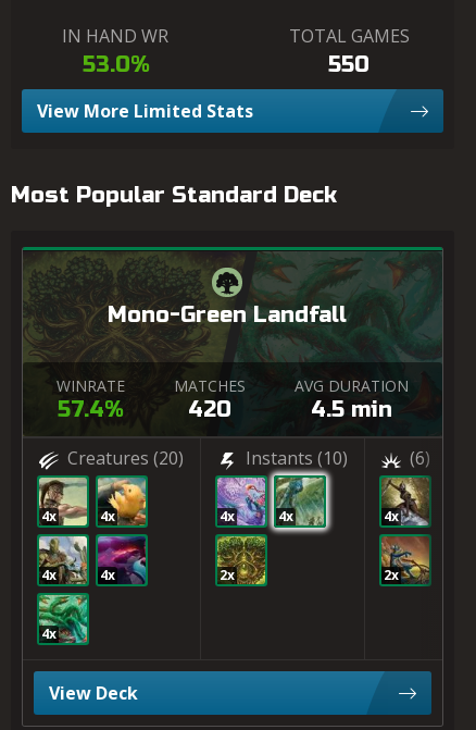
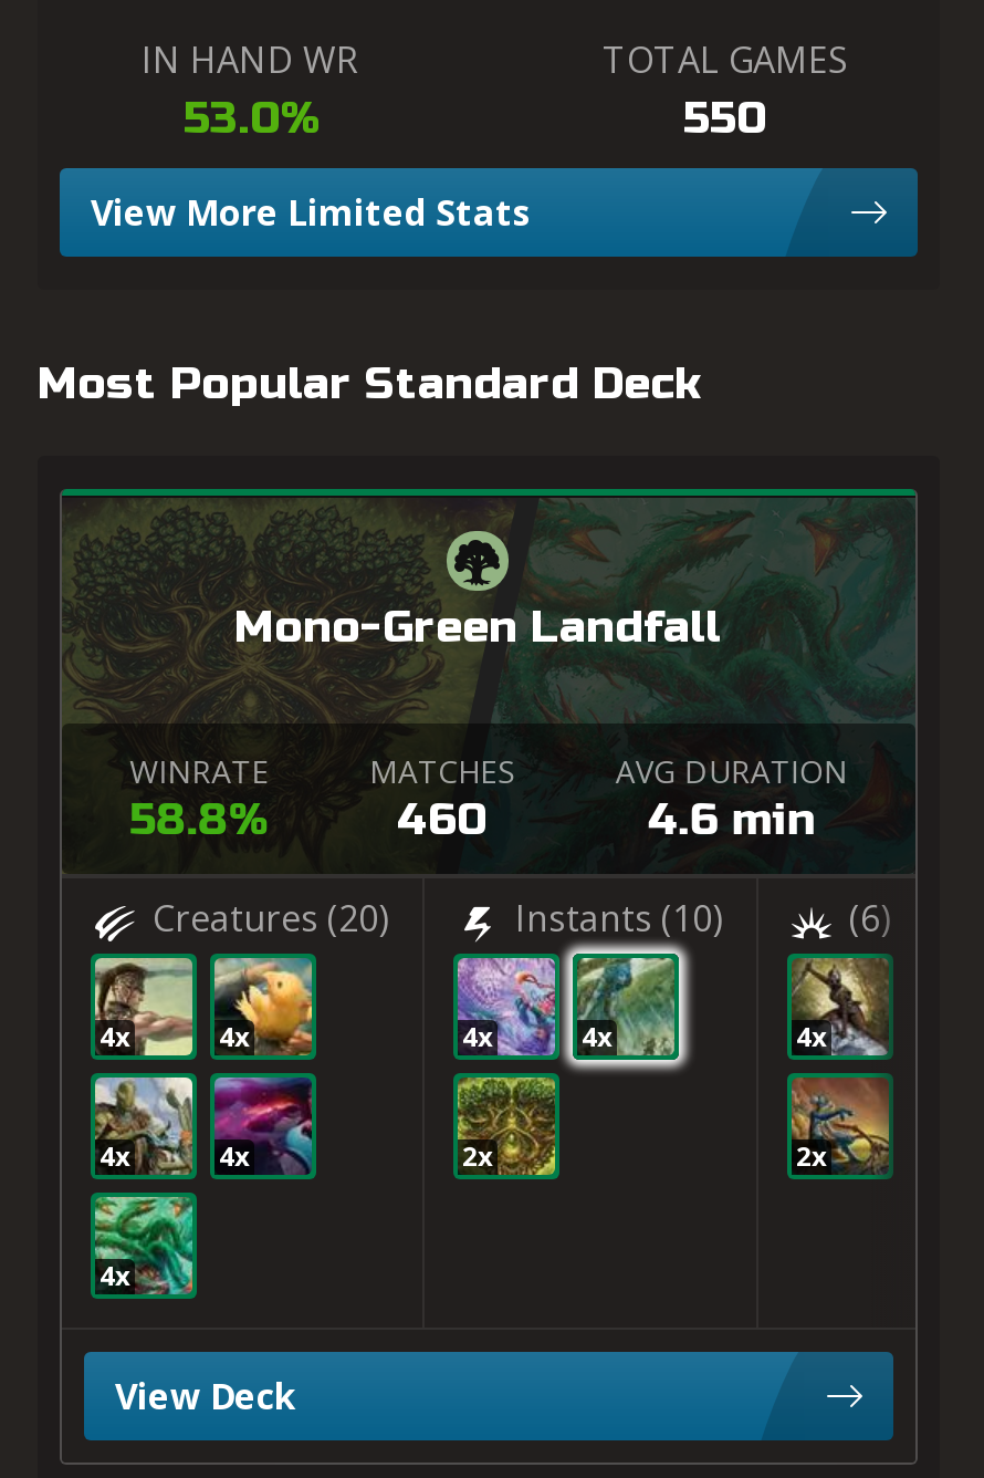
[57,396,124,423] 57.4% -> [130,792,269,847] 58.8%
[188,396,231,423] 420 -> [397,792,488,847] 460
[311,396,393,423] 4.5 min -> [647,792,816,847] 4.6 min

